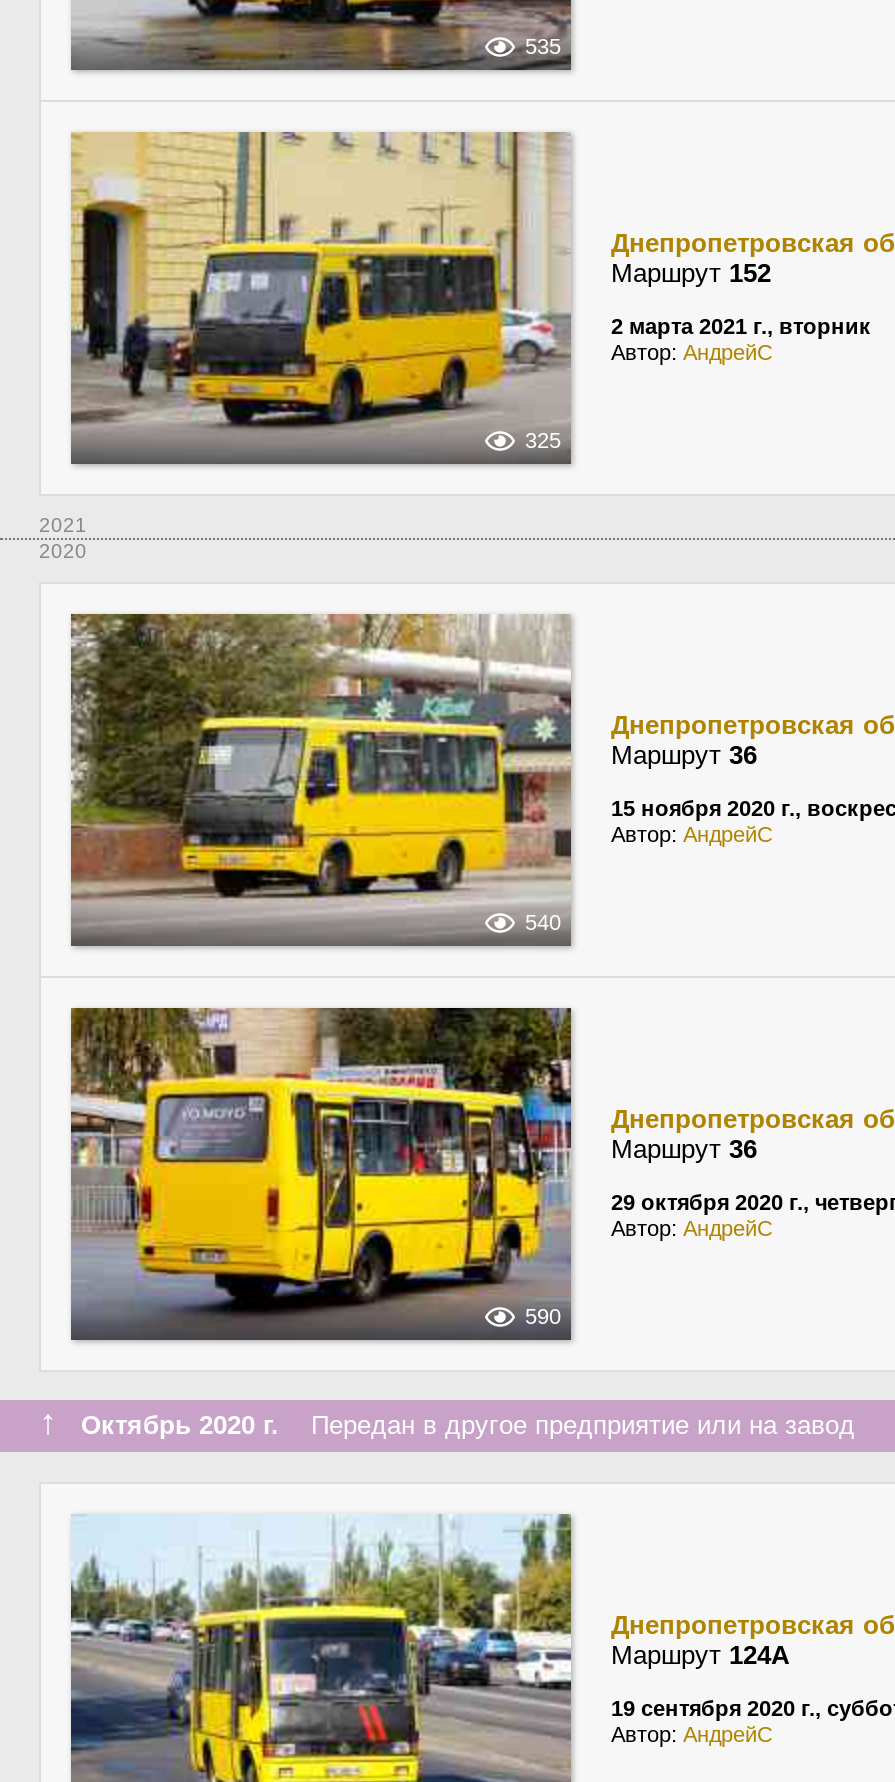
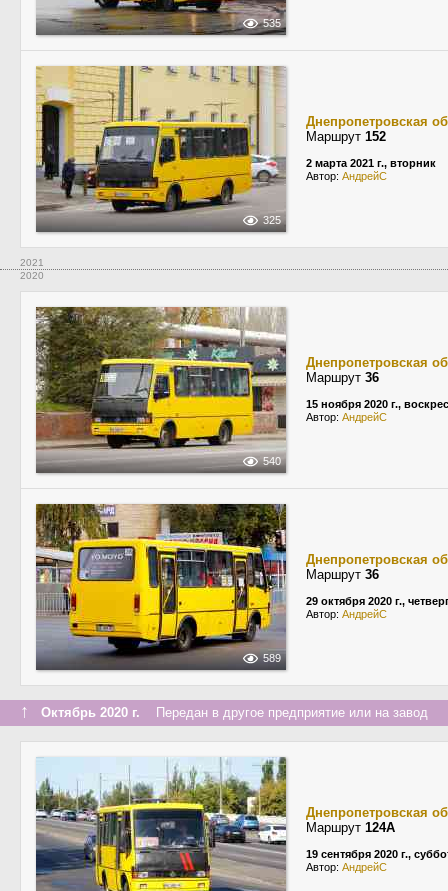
[525,1304,561,1328] 590 -> [263,652,281,664] 589

